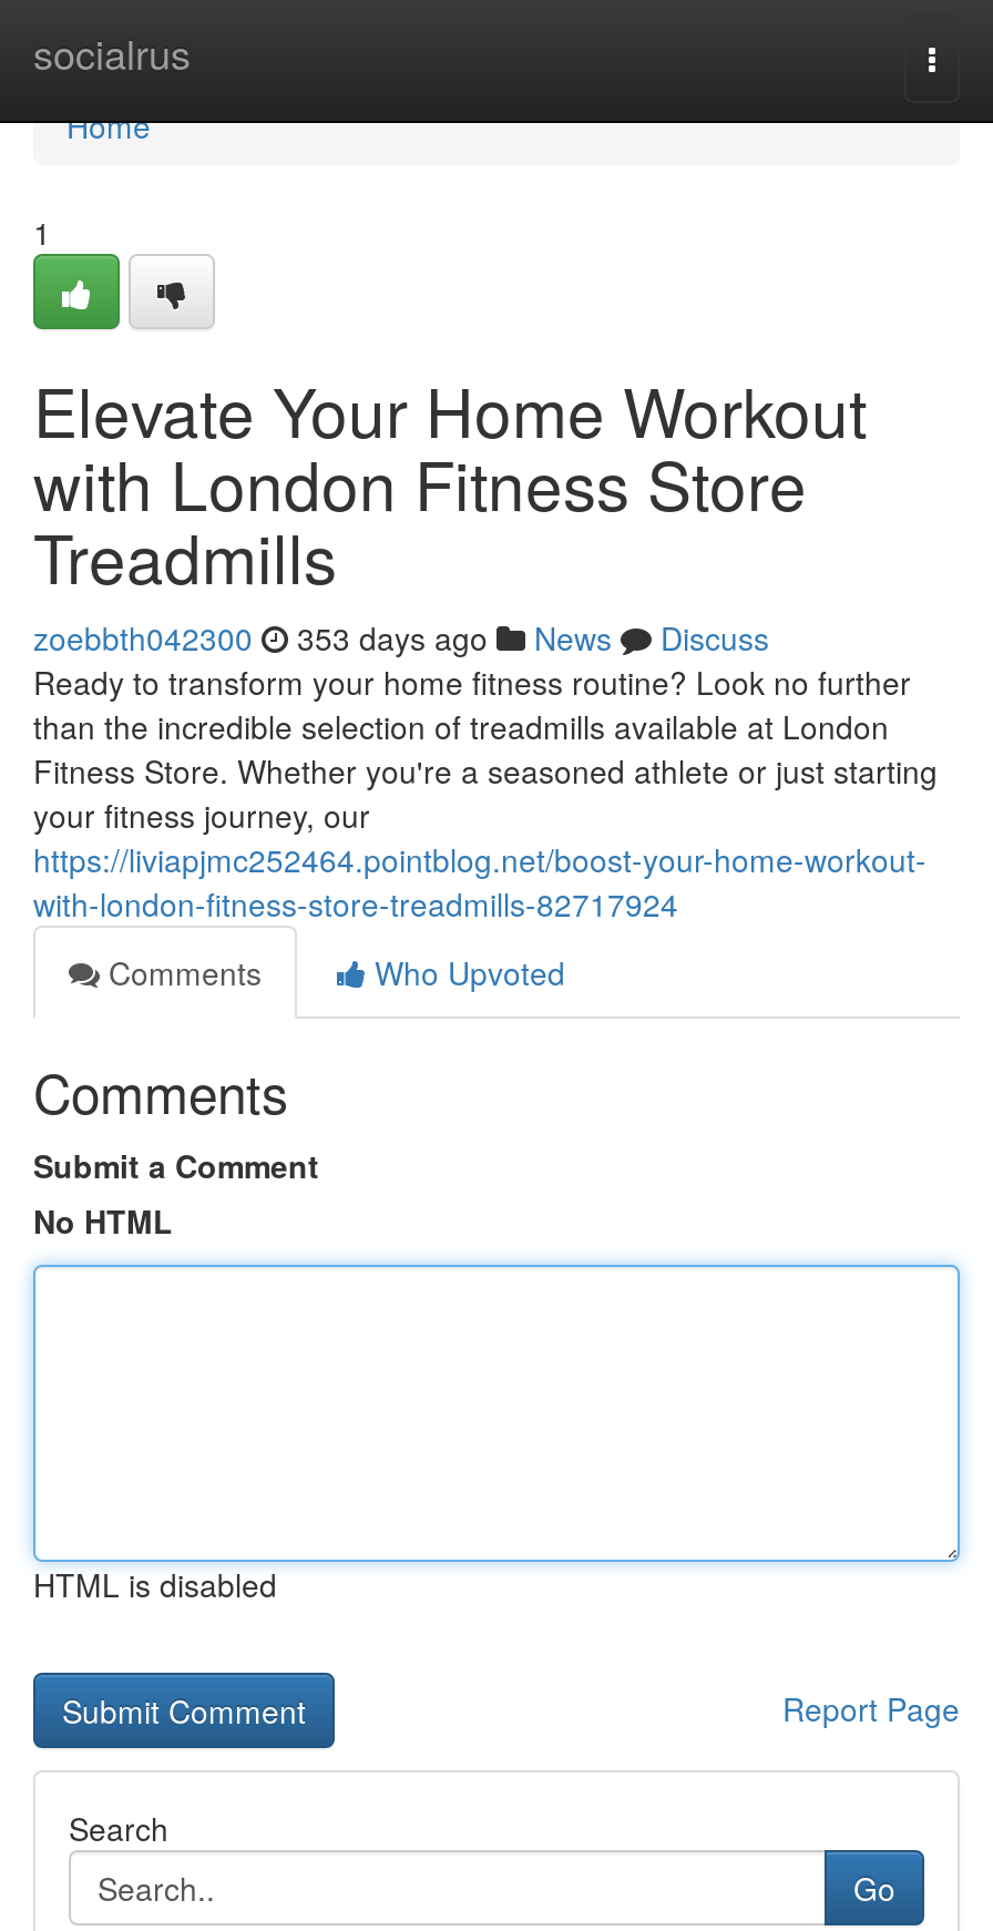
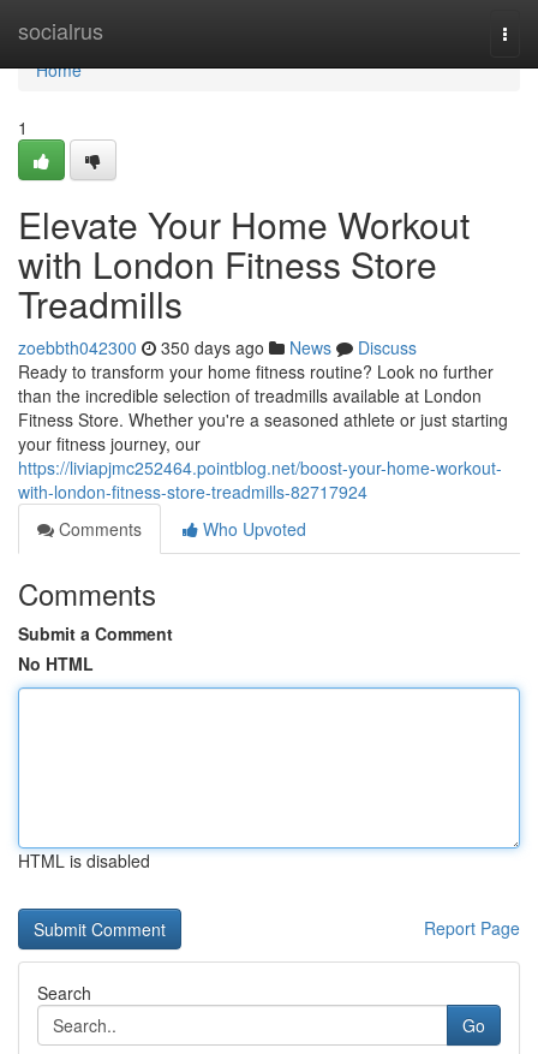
[33,615,769,660] zoebbth042300 353 days ago News Discuss -> [18,335,417,359] zoebbth042300 350 days ago News Discuss

